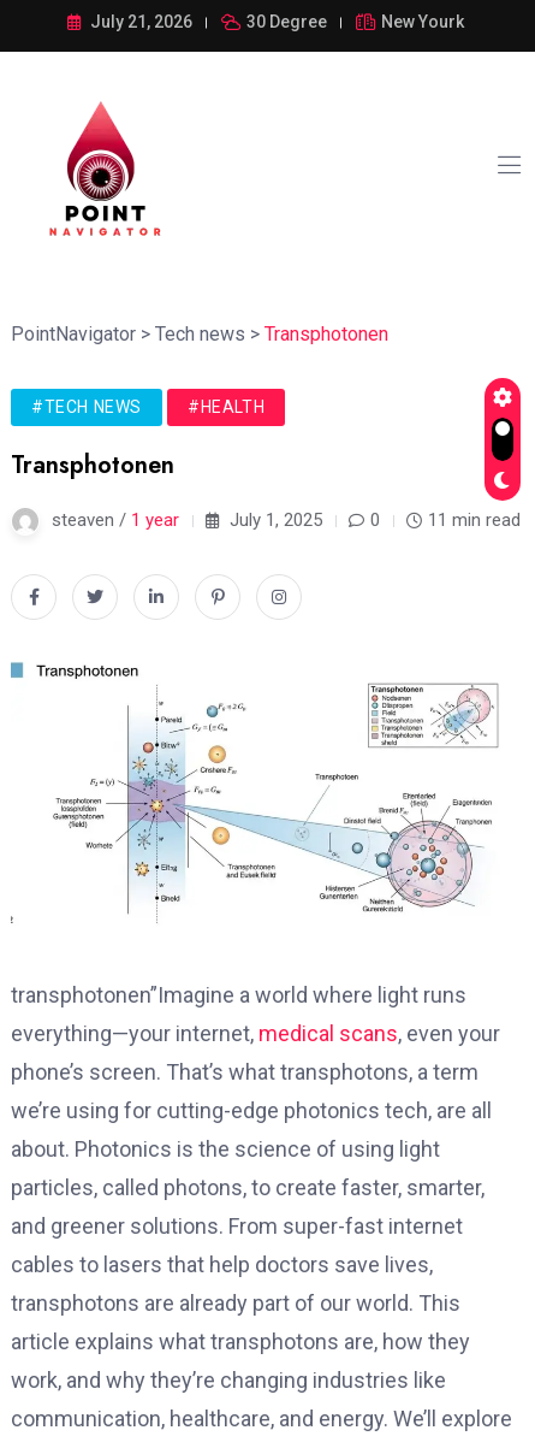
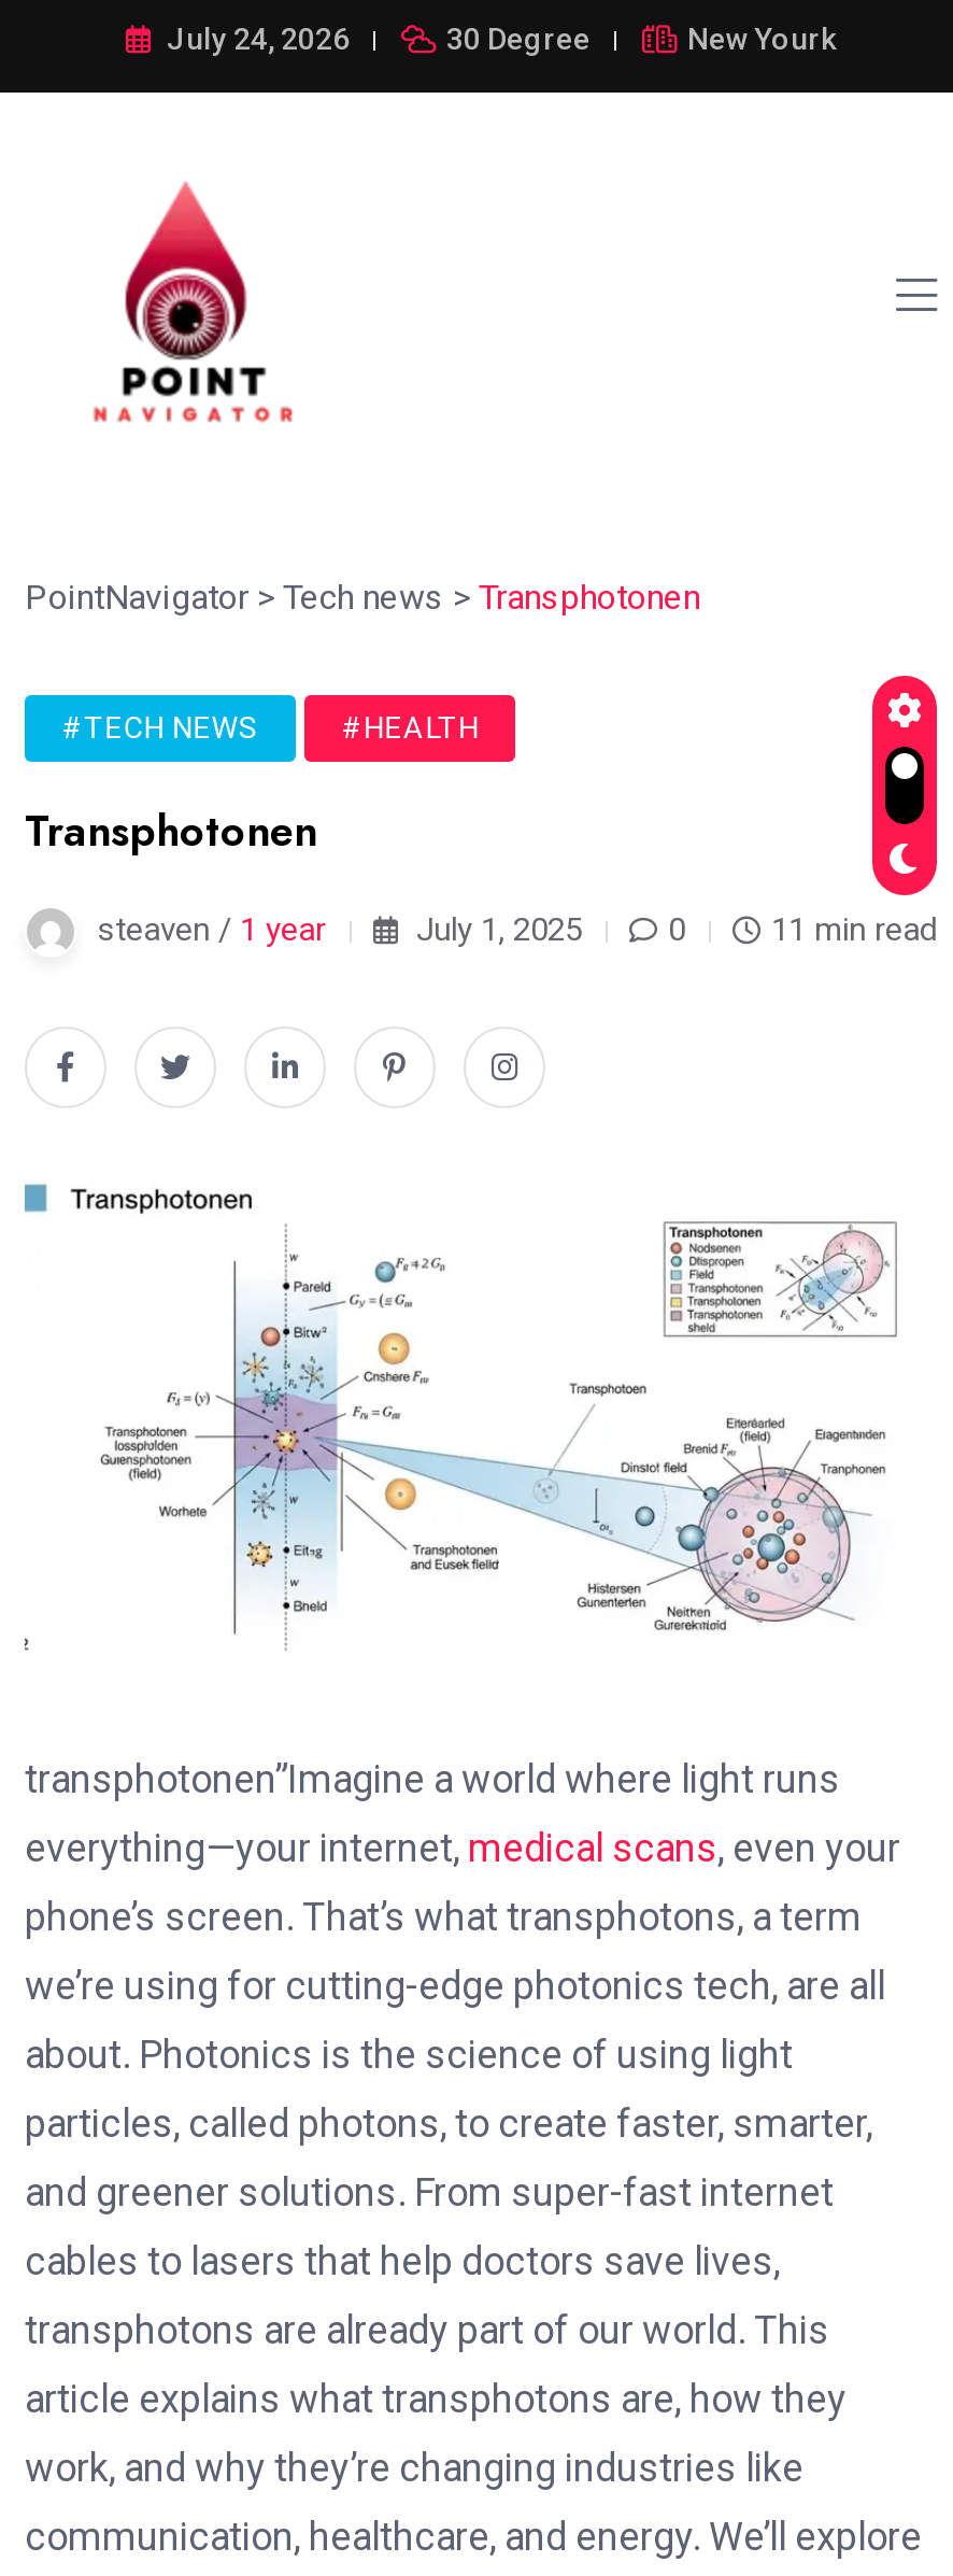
[87,12,192,31] July 21, 2026 -> [160,22,350,56] July 24, 2026

